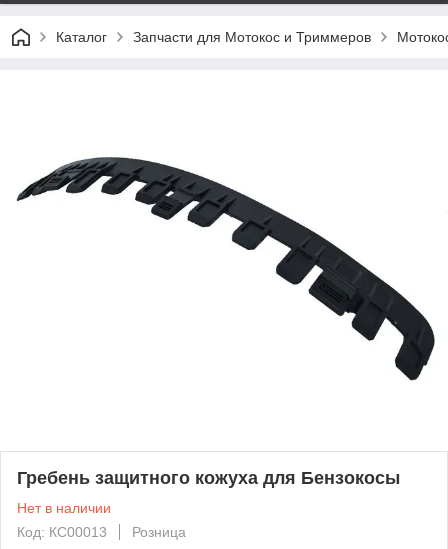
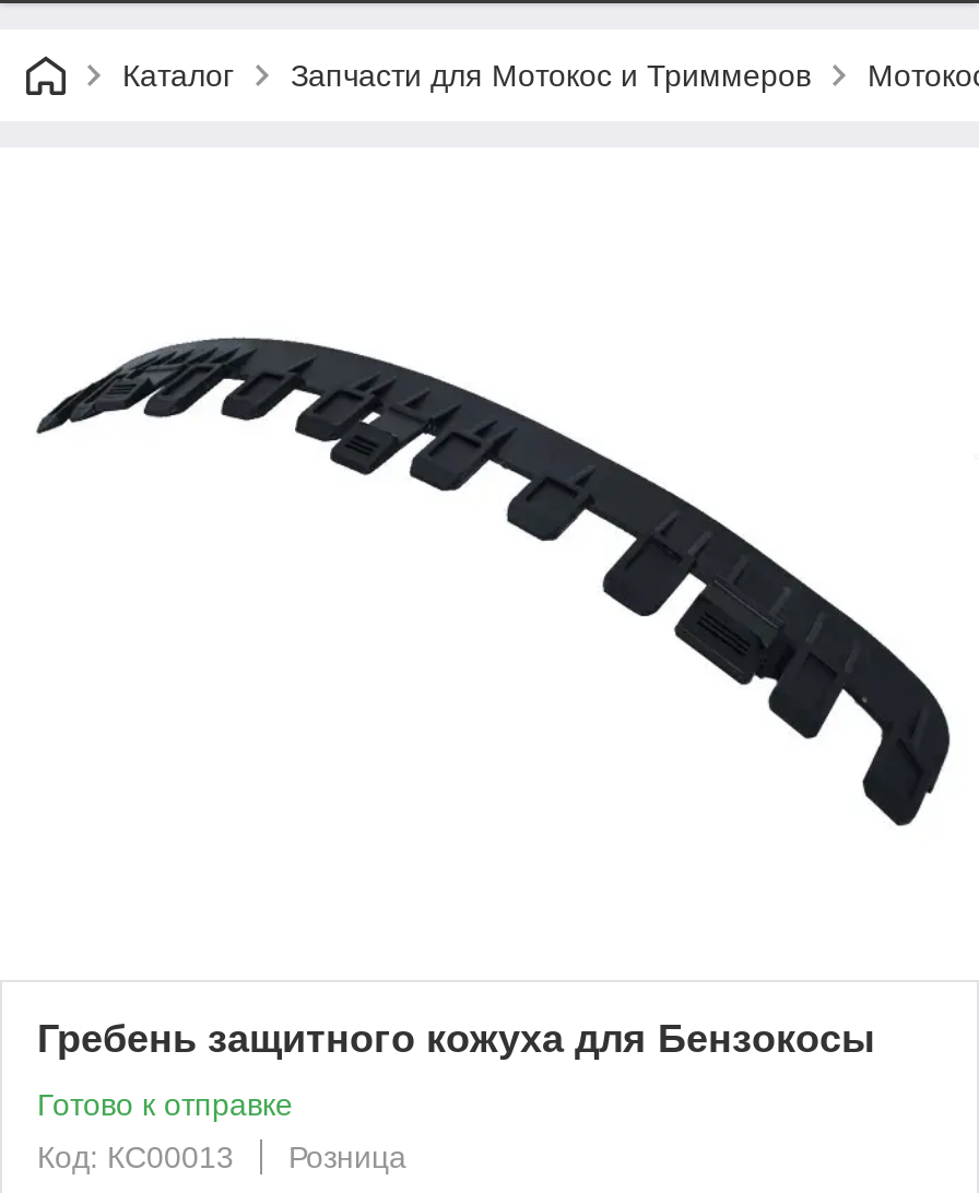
[17,500,111,516] Нет в наличии -> [37,1087,293,1122] Готово к отправке

